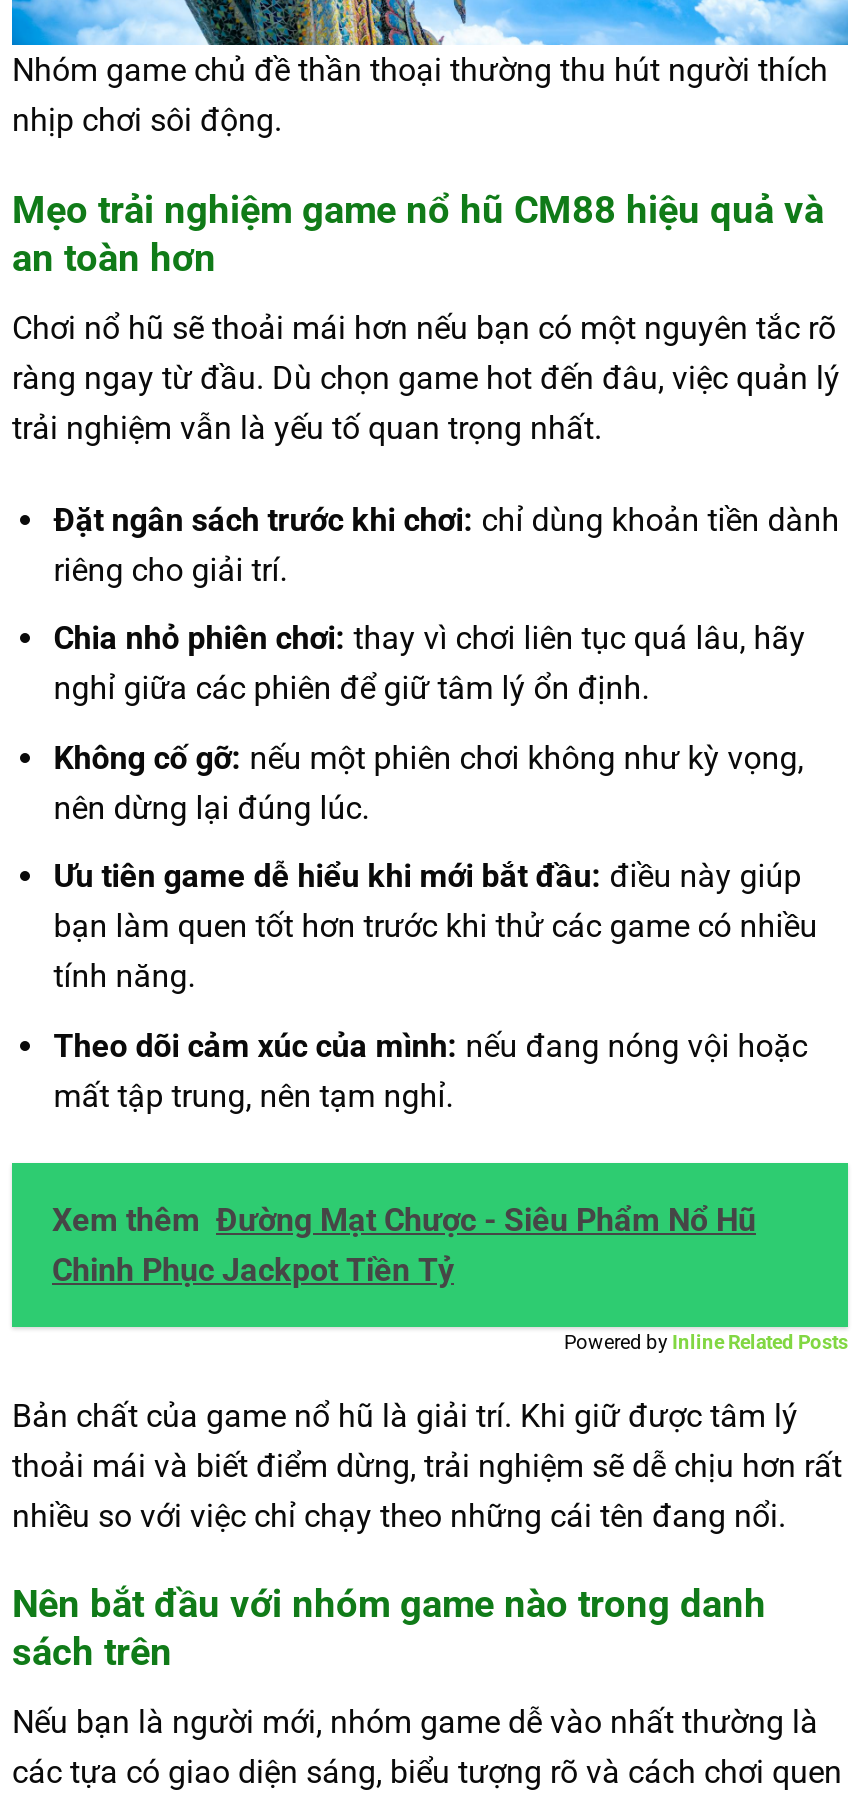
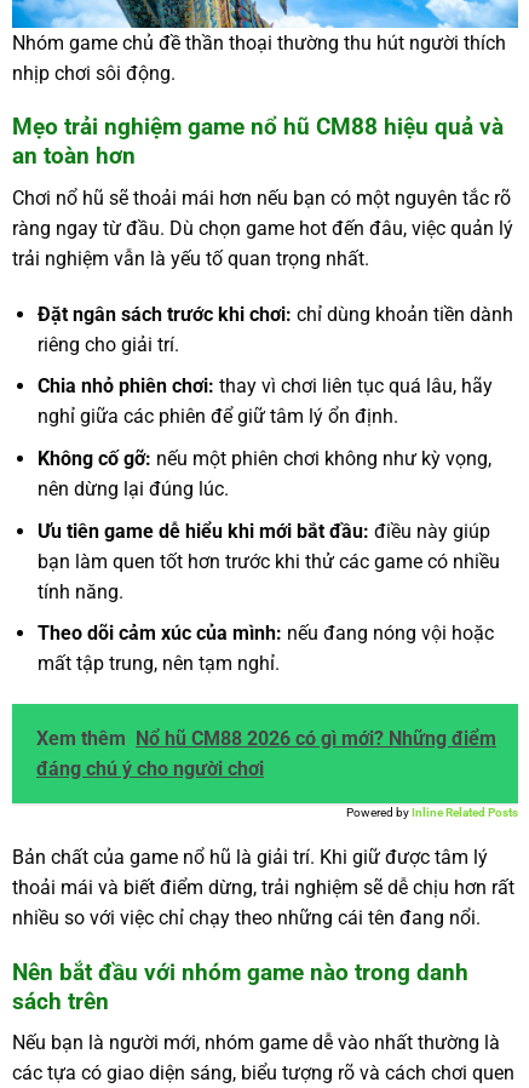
[52,1200,756,1288] Xem thêm Đường Mạt Chược - Siêu Phẩm Nổ Hũ | Chinh Phục Jackpot Tiền Tỷ -> [36,727,496,780] Xem thêm Nổ hũ CM88 2026 có gì mới? Những điểm | đáng chú ý cho người chơi

